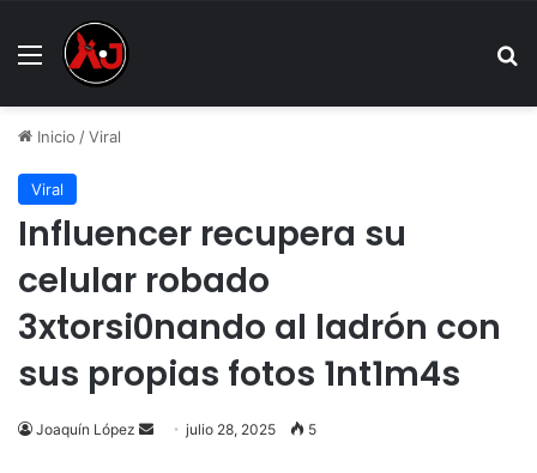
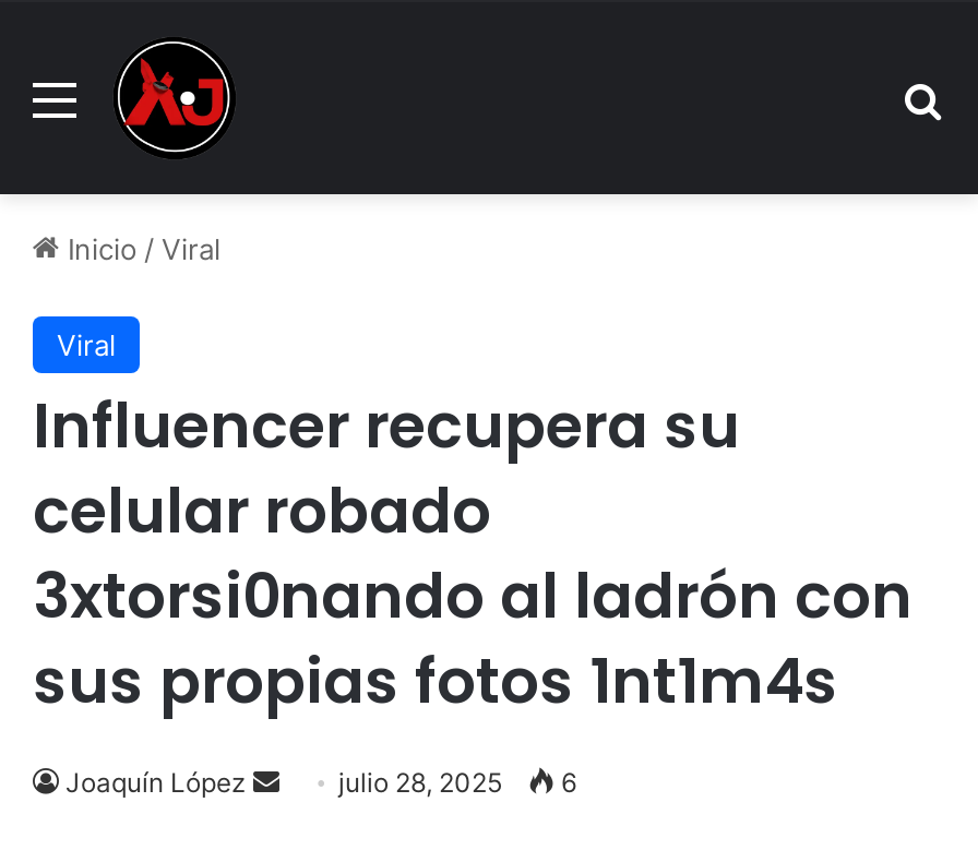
[304,420,316,438] 5 -> [554,766,576,799] 6

